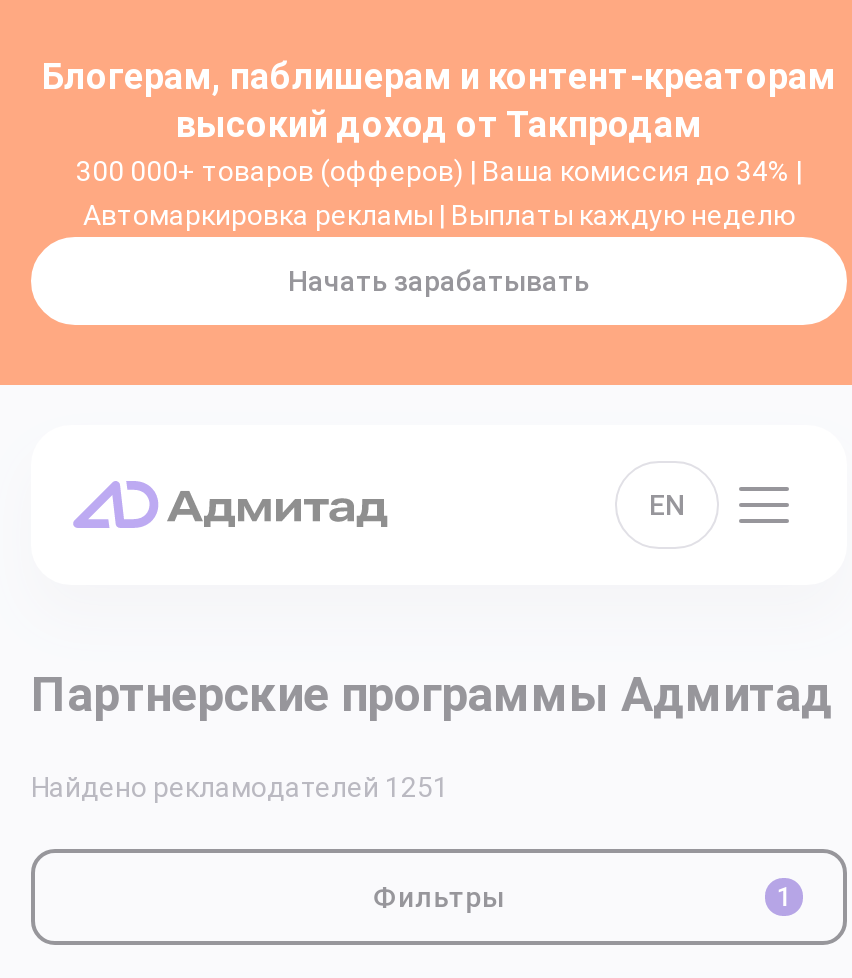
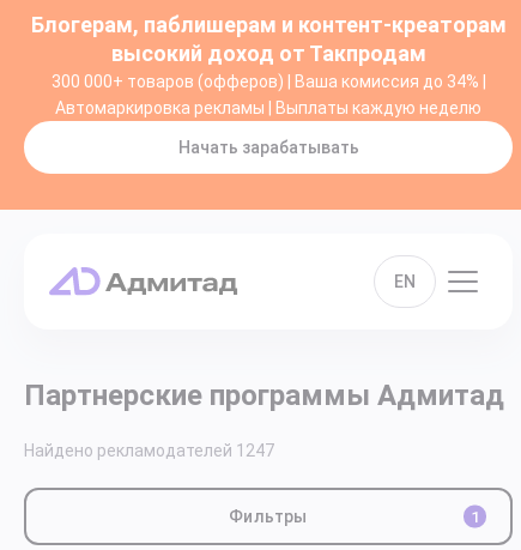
[31,771,449,803] Найдено рекламодателей 1251 -> [24,441,274,460] Найдено рекламодателей 1247

